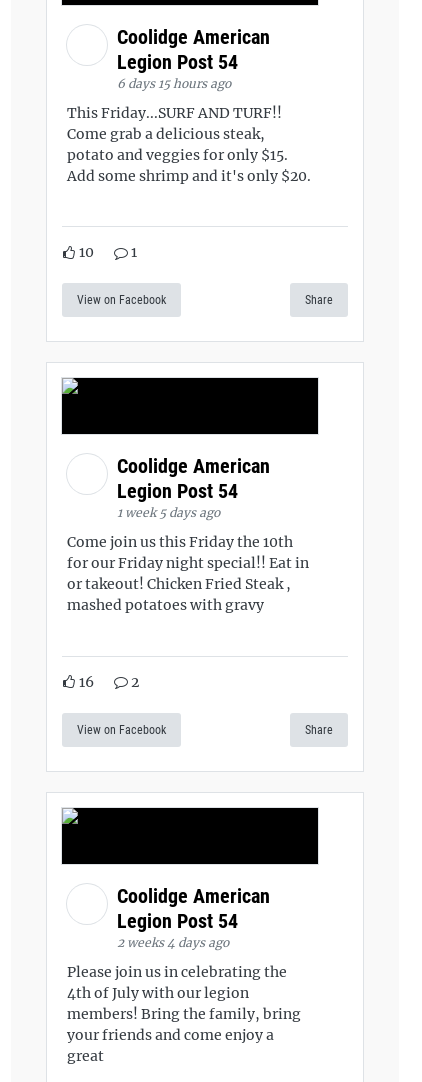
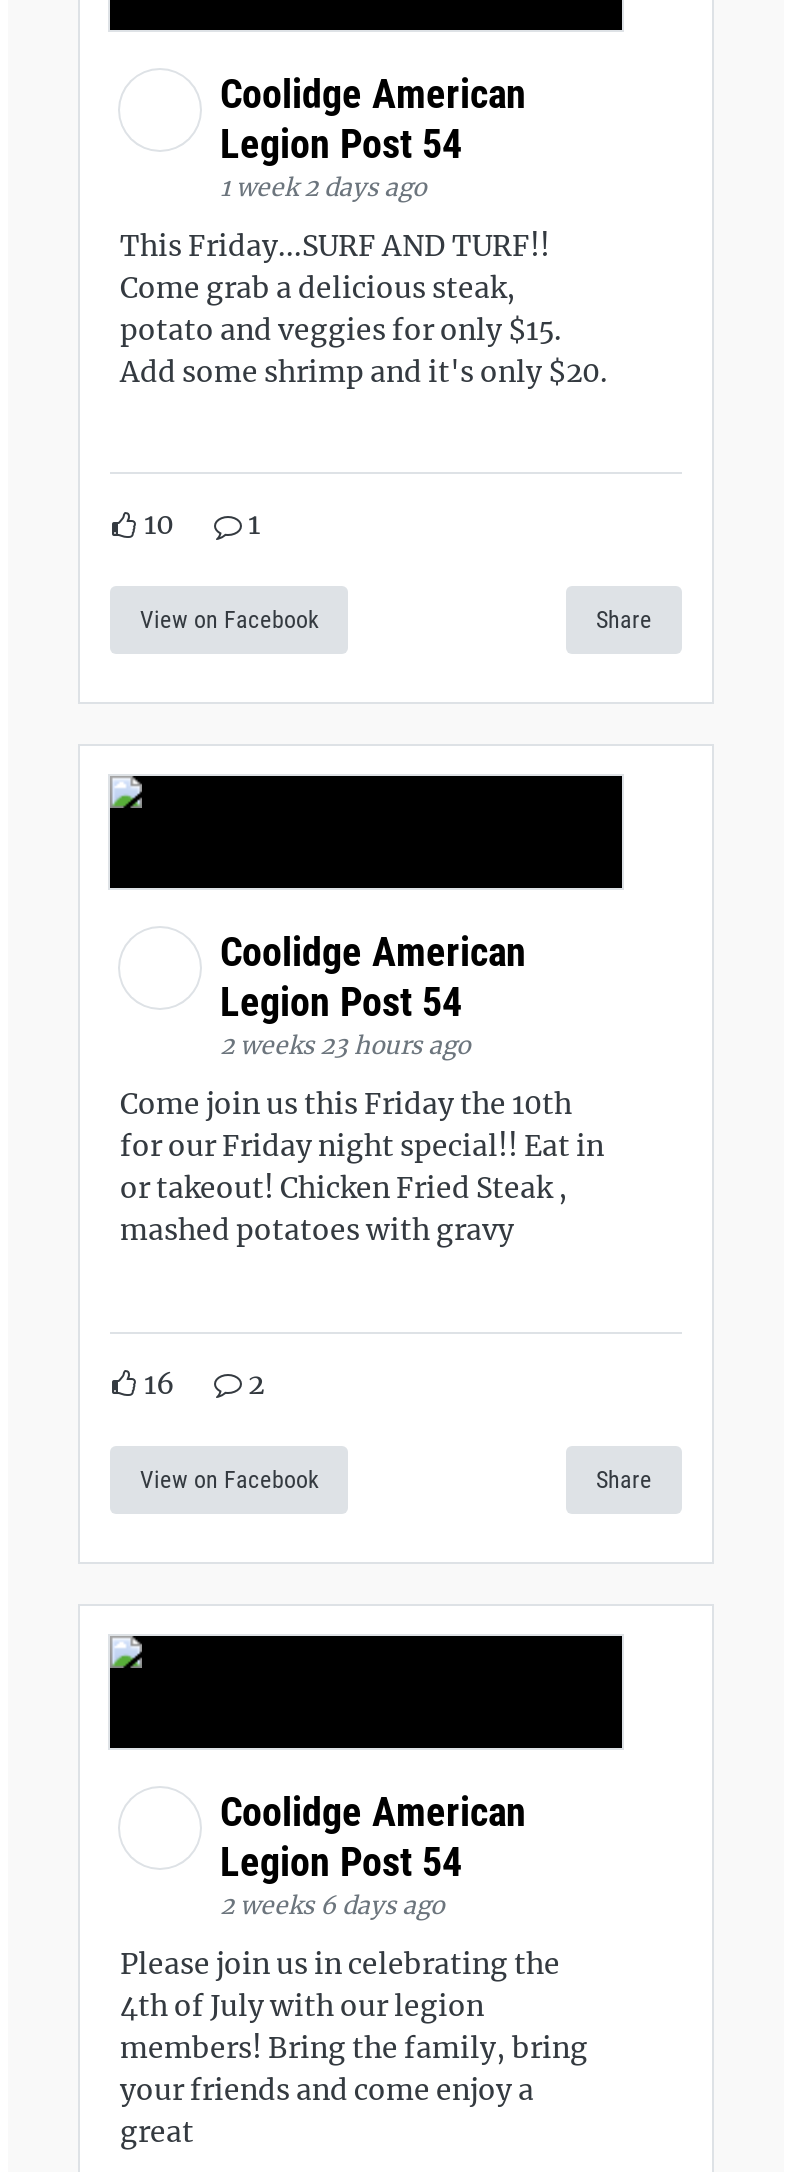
[117,76,231,91] 6 days 15 hours ago -> [220,171,426,201] 1 week 2 days ago
[117,505,220,520] 1 week 5 days ago -> [220,1030,470,1060] 2 weeks 23 hours ago
[117,935,229,950] 2 weeks 4 days ago -> [220,1889,444,1919] 2 weeks 6 days ago

